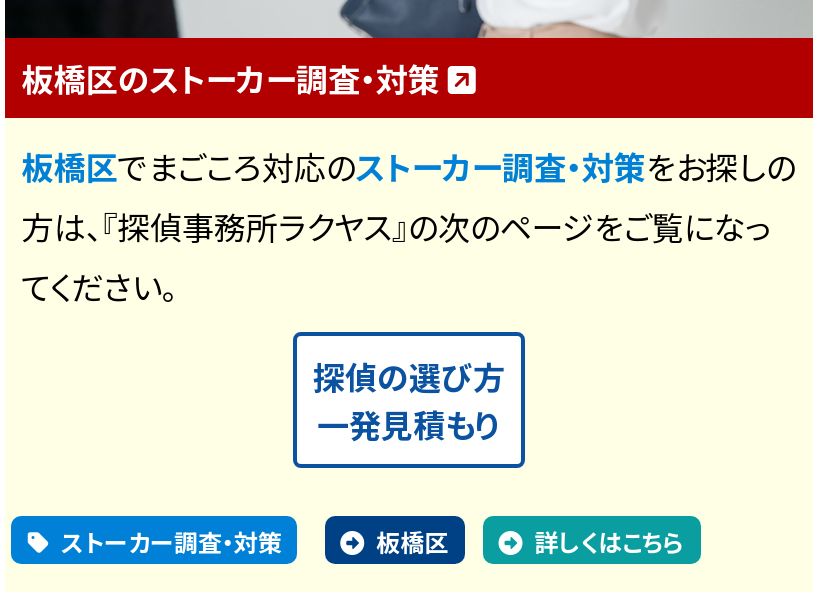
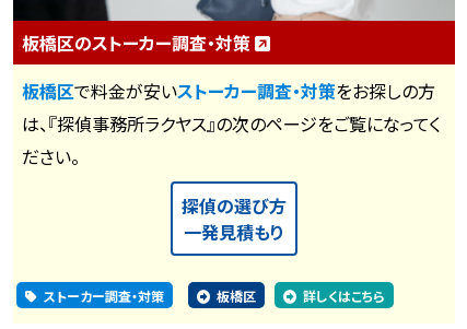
[22,141,796,309] 板橋区でまごころ対応のストーカー調査・対策をお探しの | 方は、『探偵事務所ラクヤス』の次のページをご覧になっ | てください。 -> [22,77,441,169] 板橋区で料金が安いストーカー調査・対策をお探しの方 | は、『探偵事務所ラクヤス』の次のページをご覧になってく | ださい。

